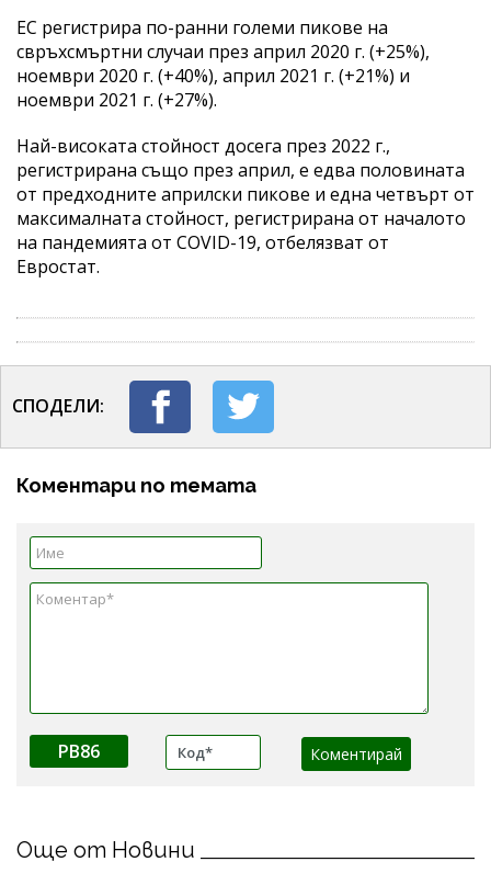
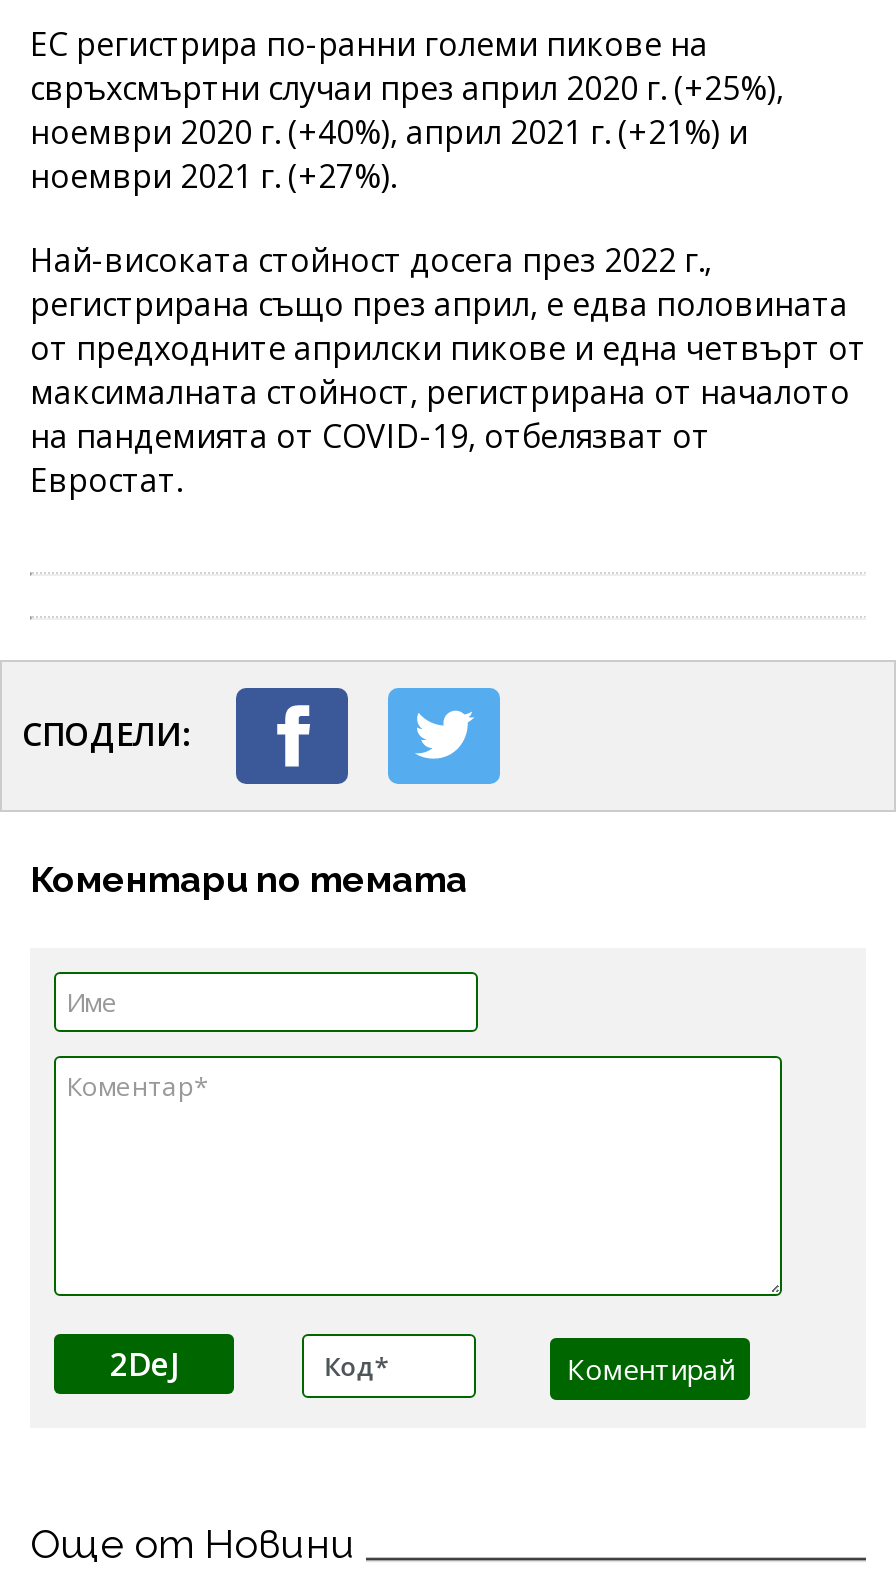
[58,739,100,763] PB86 -> [110,1341,178,1385] 2DeJ

